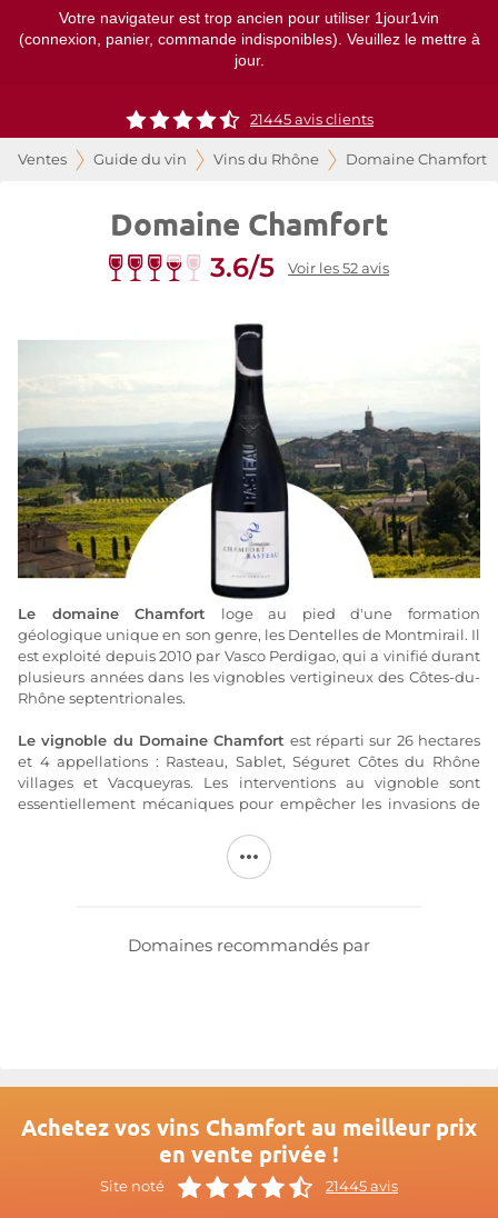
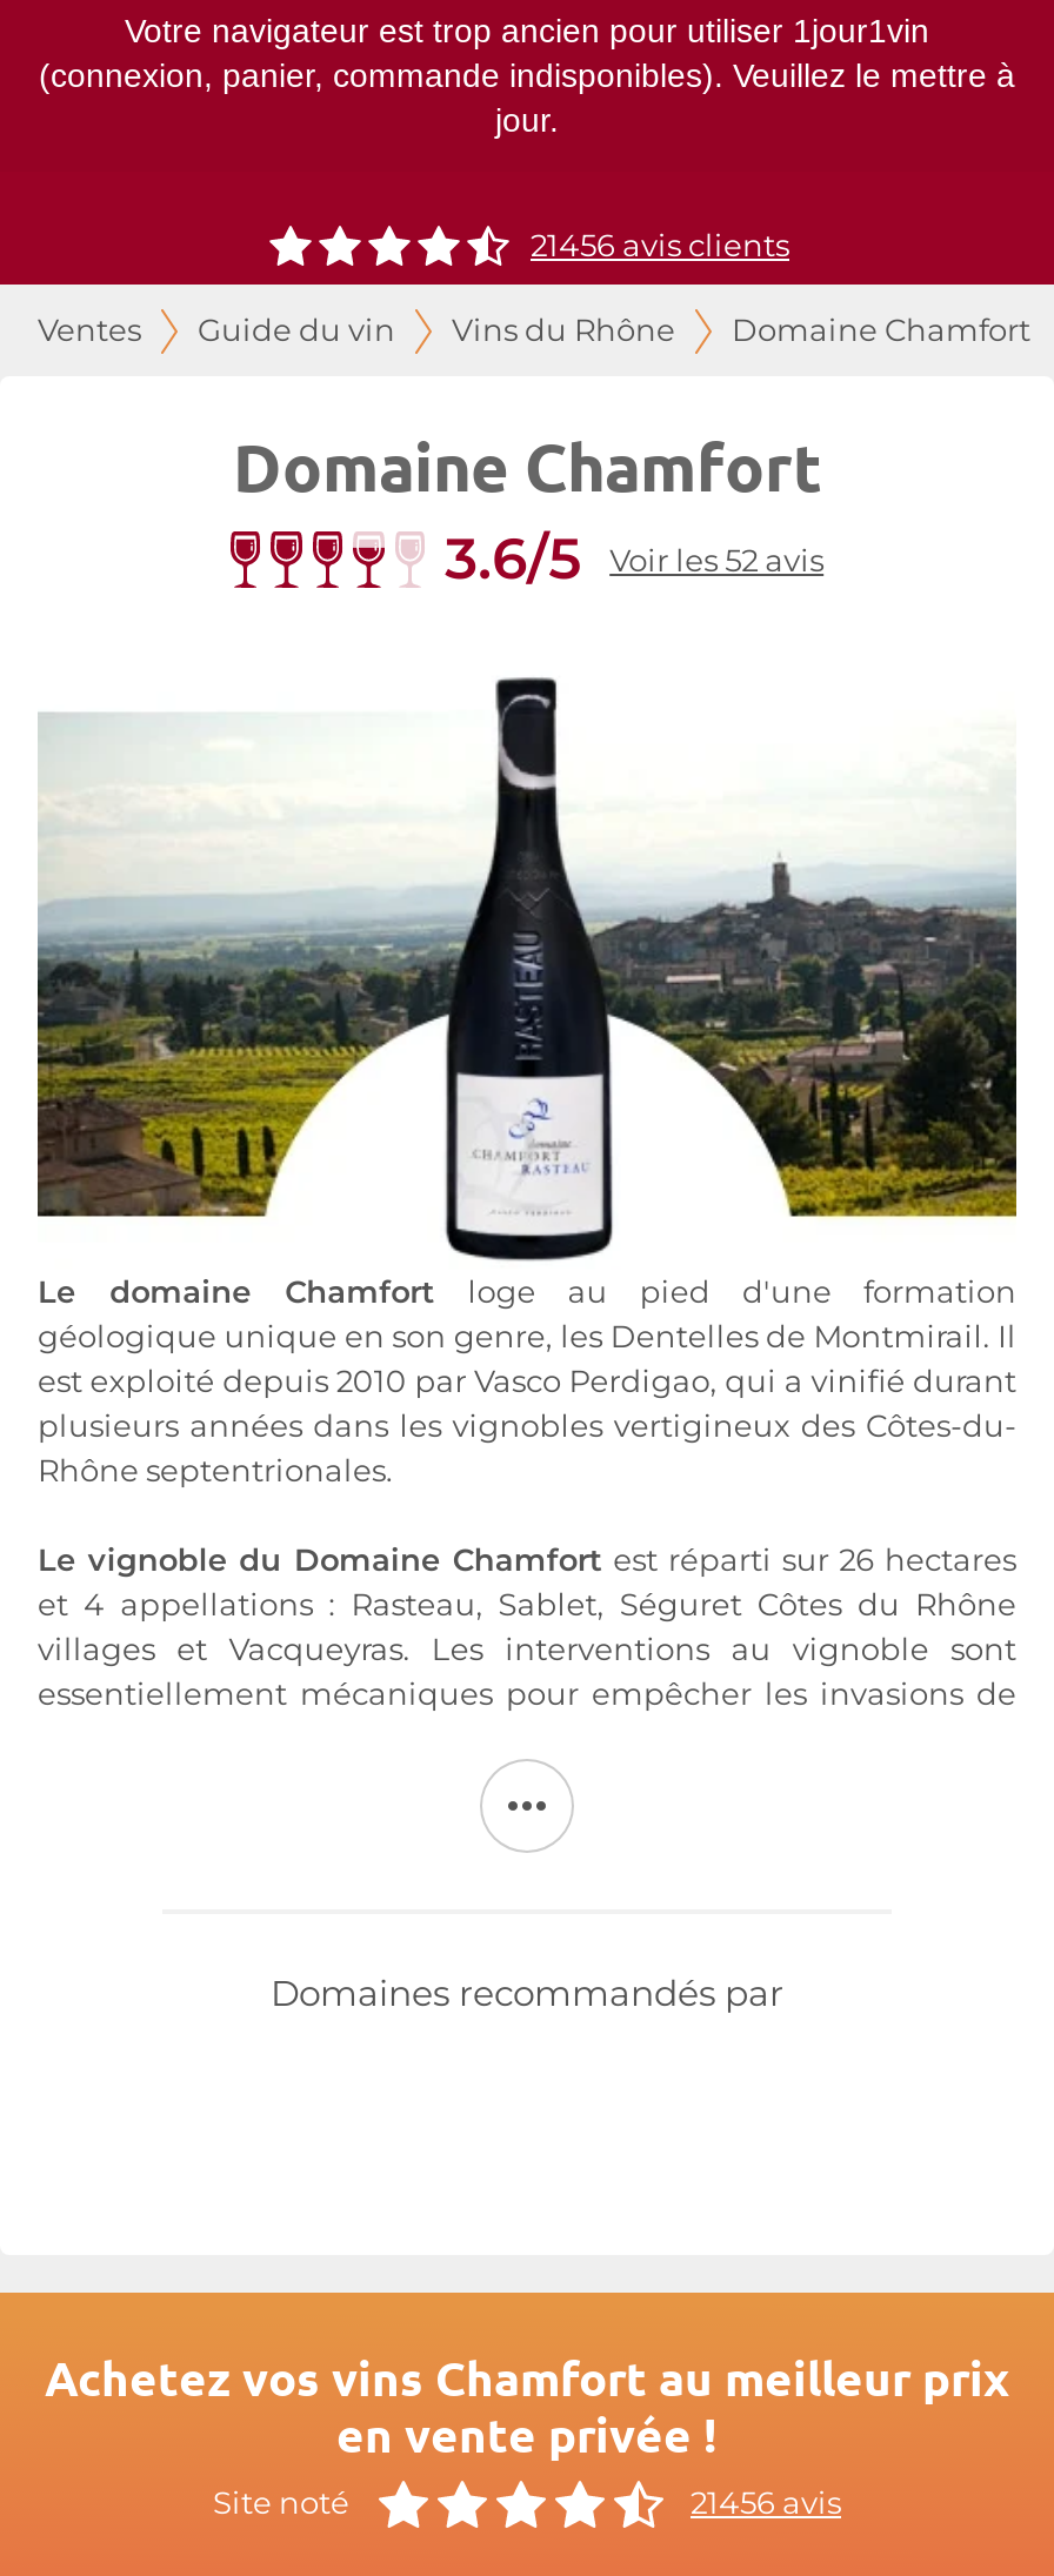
[250,111,373,128] 21445 avis clients -> [531,228,789,263] 21456 avis clients
[326,1178,398,1195] 21445 avis -> [691,2485,841,2521] 21456 avis

